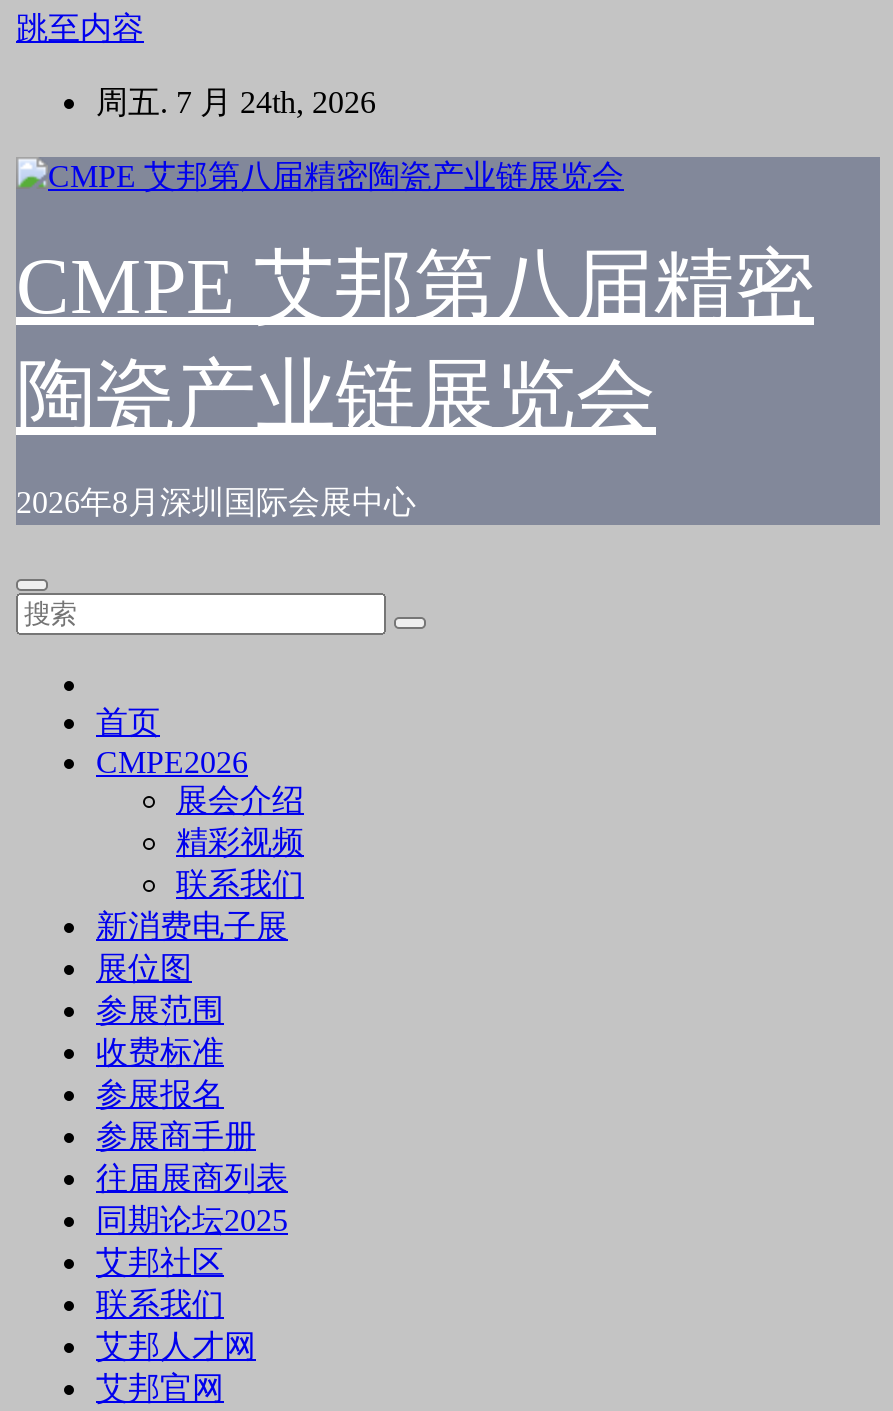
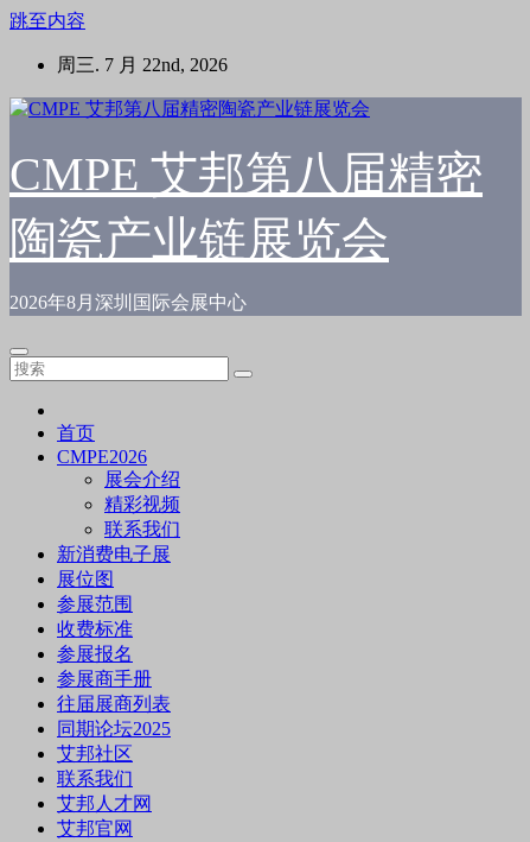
[96,85,376,119] 周五. 7 月 24th, 2026 -> [57,55,228,75] 周三. 7 月 22nd, 2026

